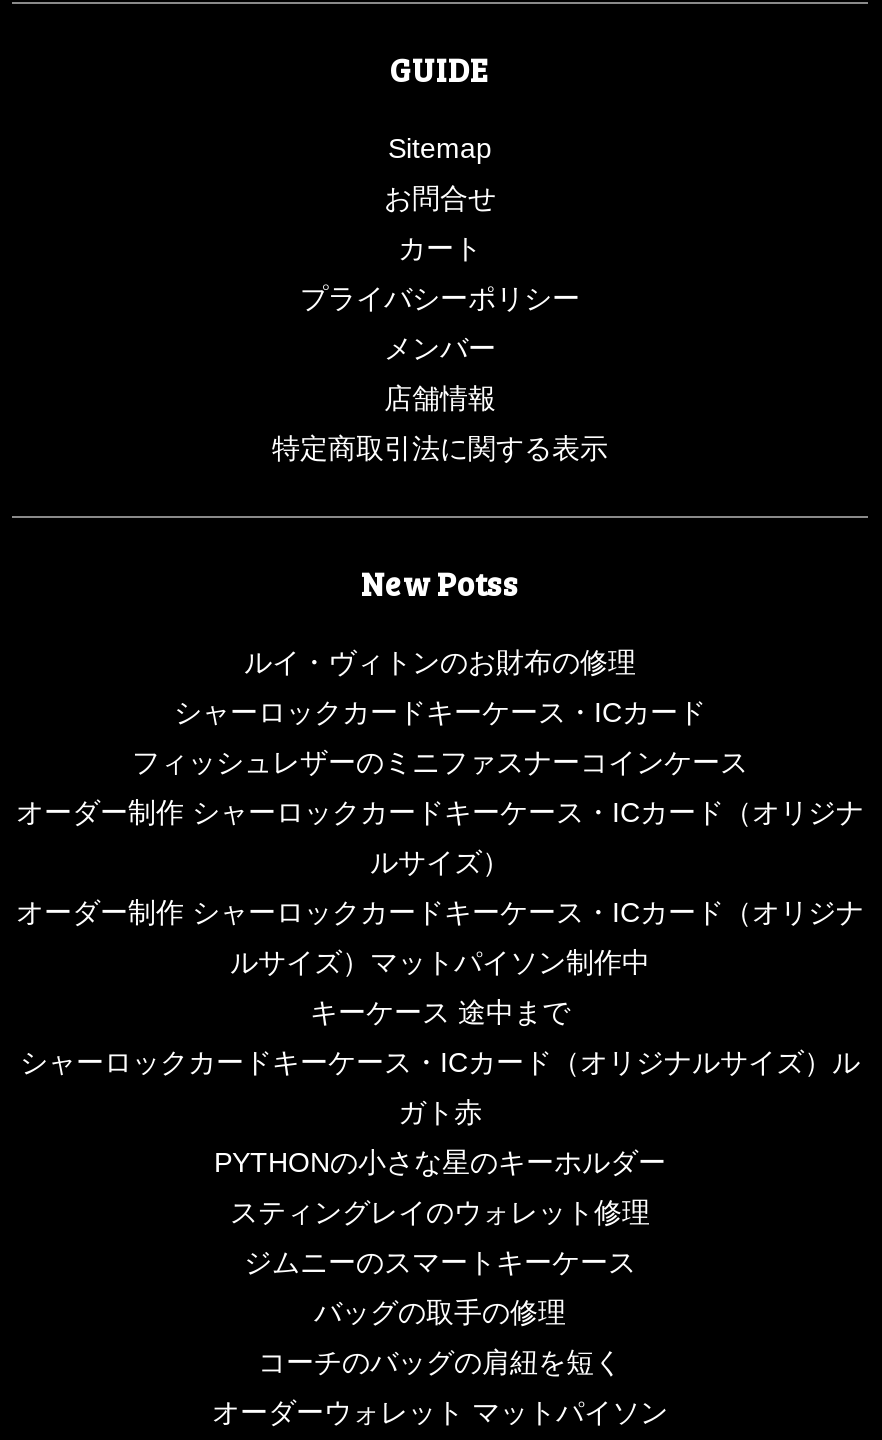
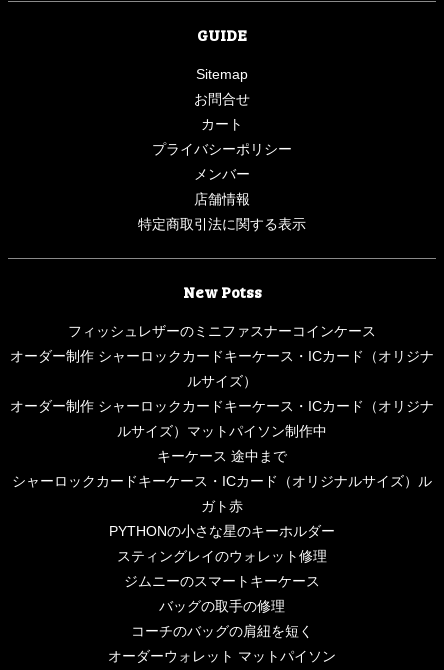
[174,647,706,729] ルイ・ヴィトンのお財布の修理 | シャーロックカードキーケース・ICカード -> none

